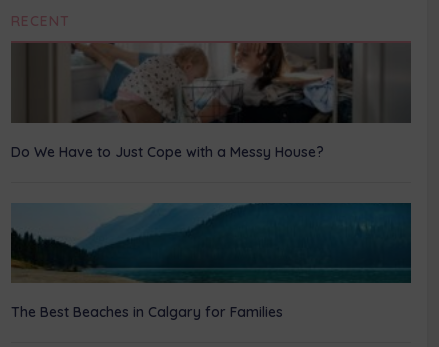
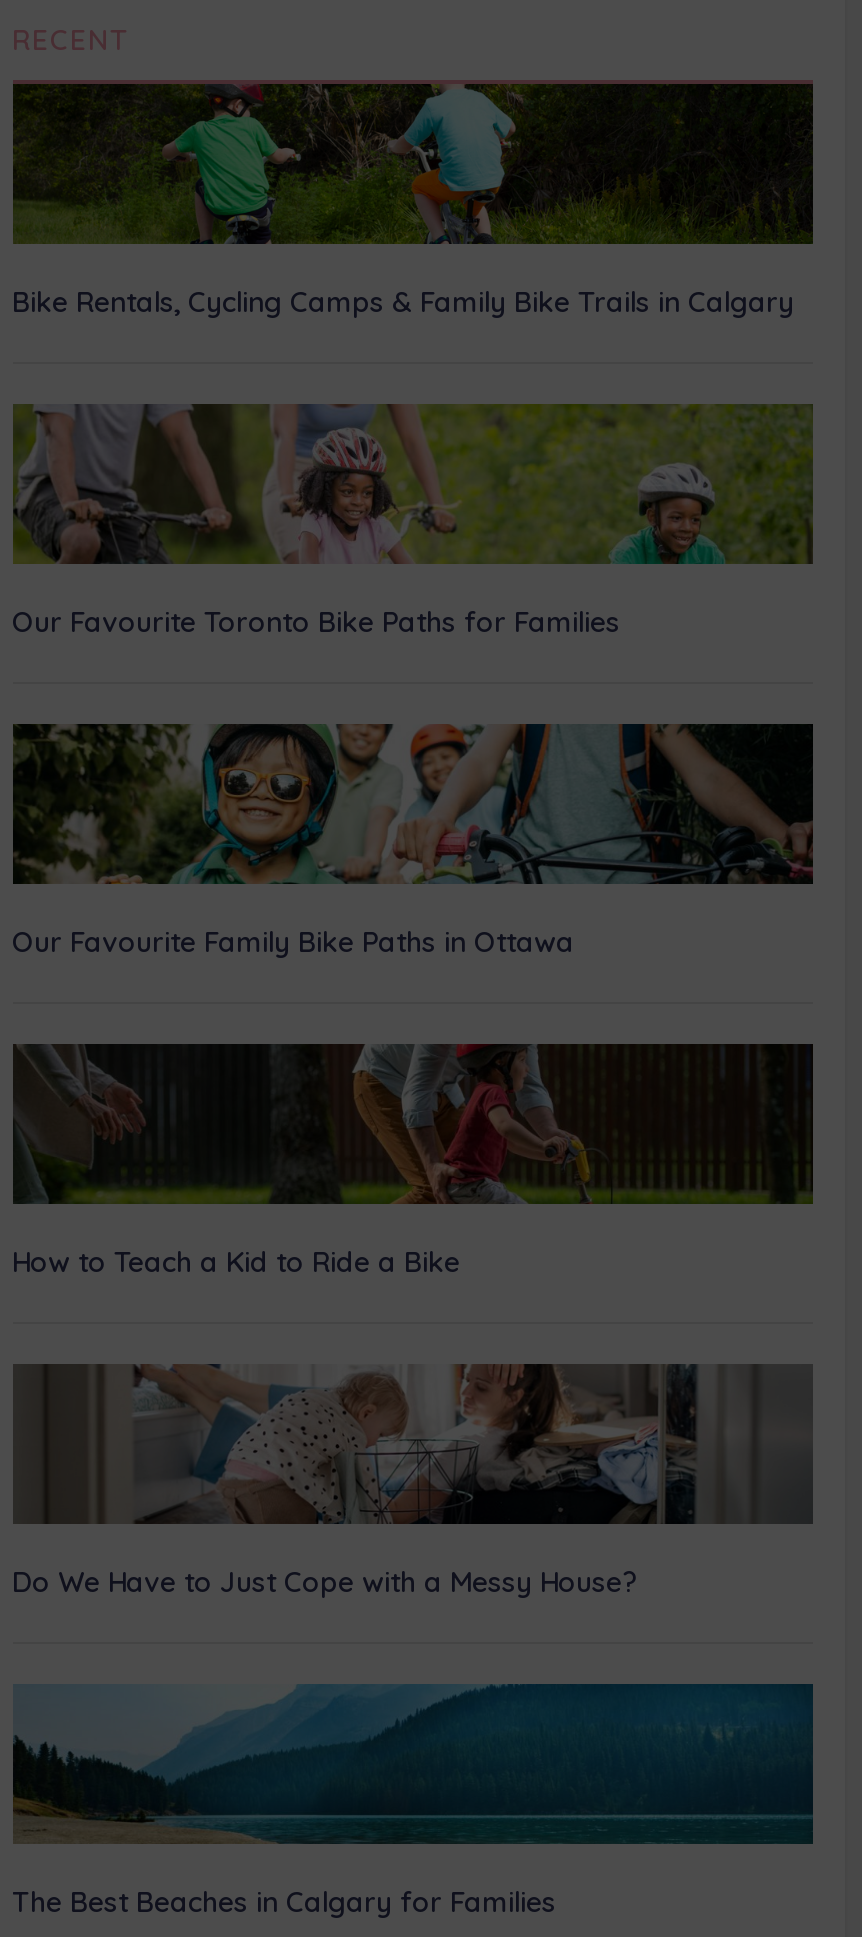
none -> [11,402,815,639] [image] | Our Favourite Toronto Bike Paths for Families
none -> [11,722,815,959] [image] | Our Favourite Family Bike Paths in Ottawa
none -> [11,1042,815,1279] [image] | How to Teach a Kid to Ride a Bike
none -> [12,82,813,319] [image] | Bike Rentals, Cycling Camps & Family Bike Trails in Calgary

